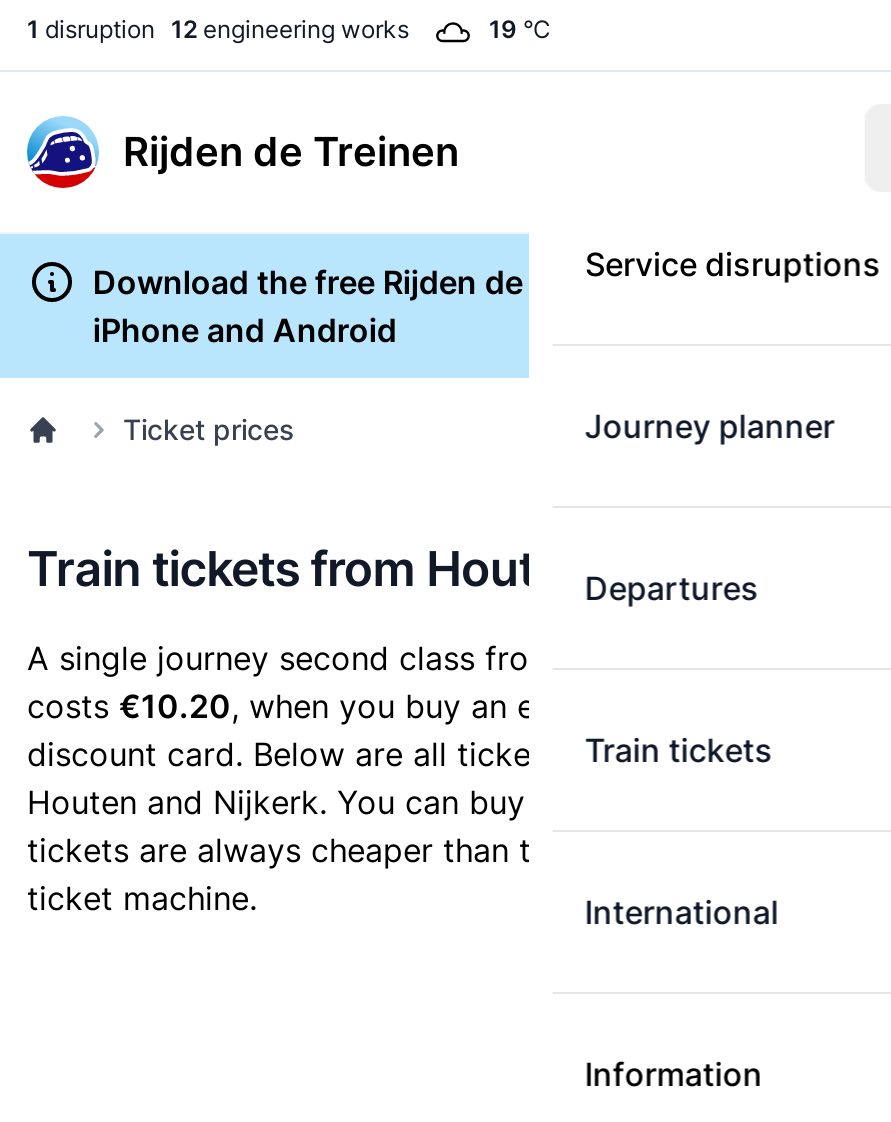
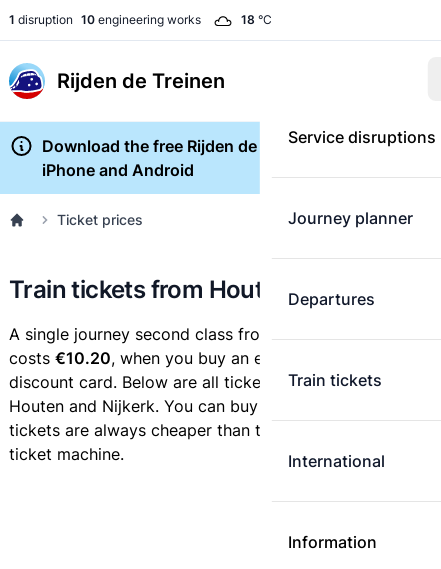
[27,14,409,44] 1 disruption 12 engineering works -> [9,12,201,27] 1 disruption 10 engineering works
[489,14,551,44] 19 °C -> [241,12,272,27] 18 °C

